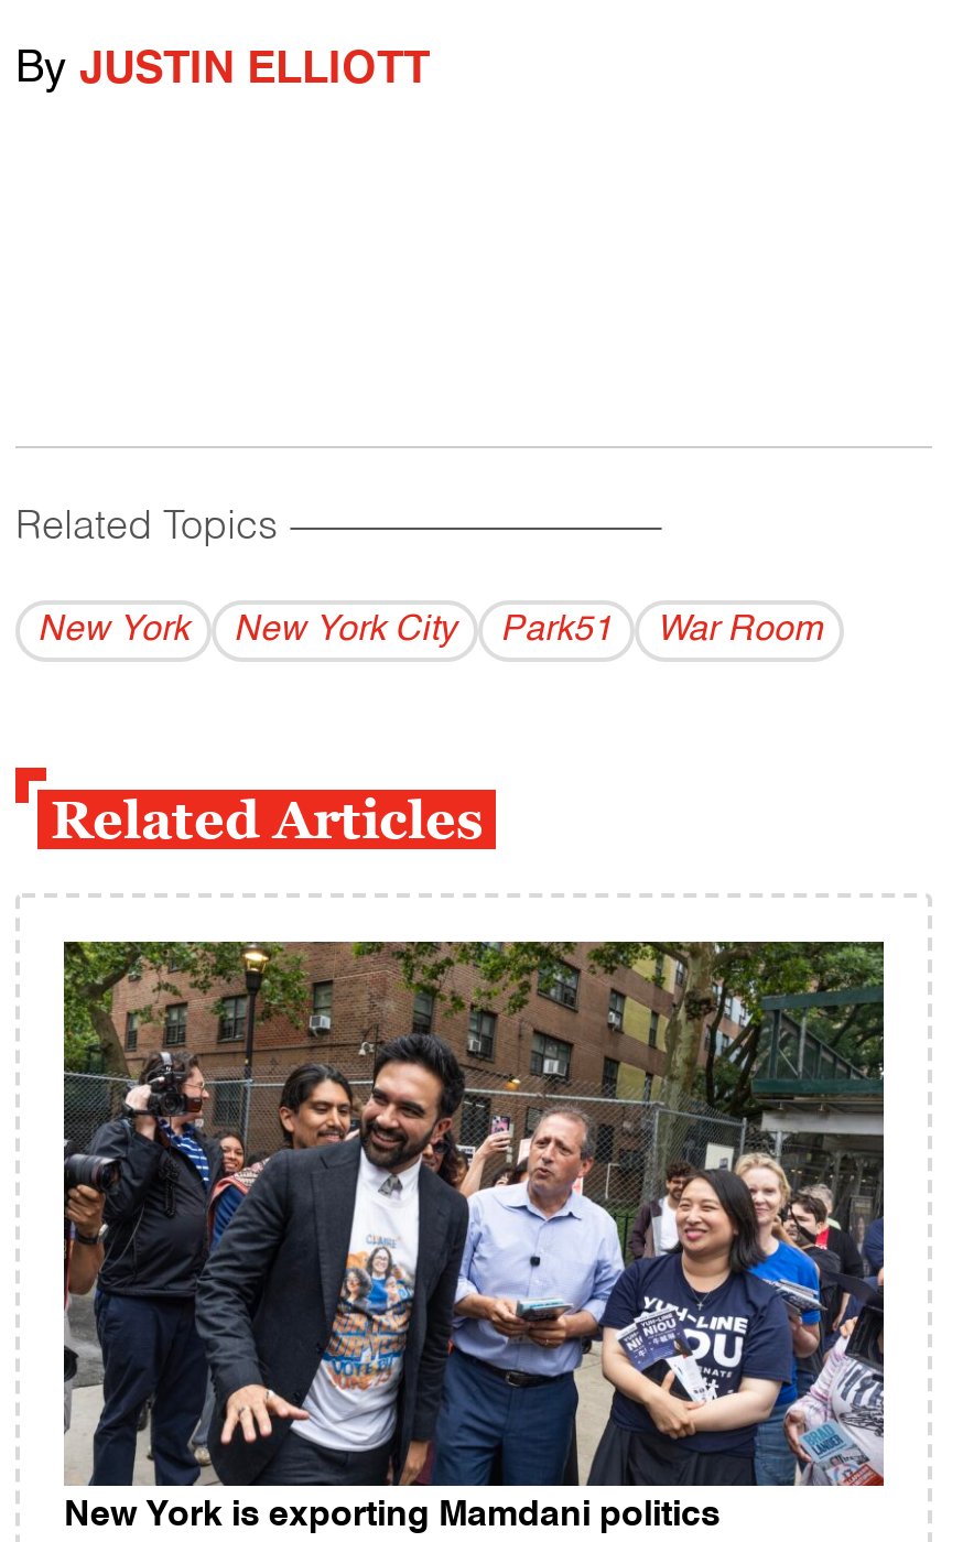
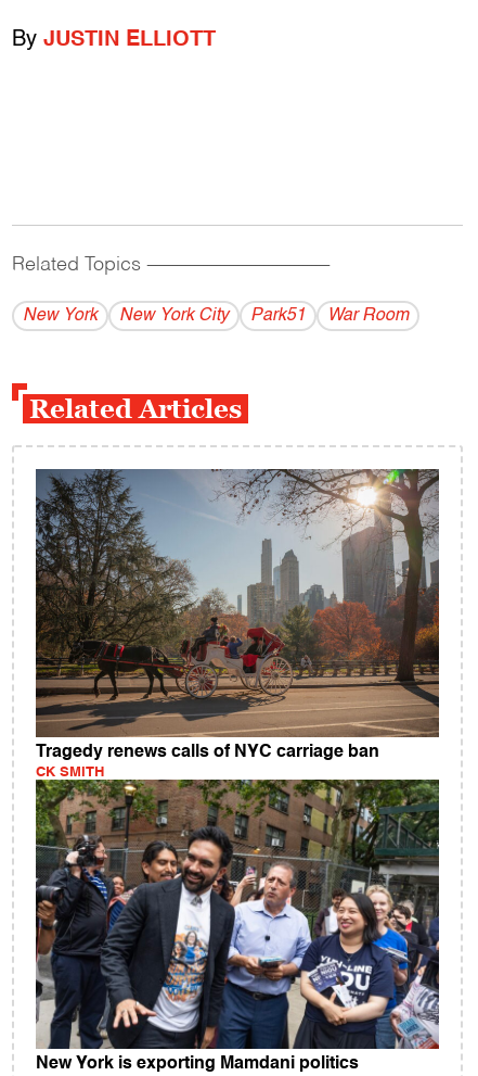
none -> [35,468,440,780] [image] | Tragedy renews calls of NYC carriage ban | CK SMITH

